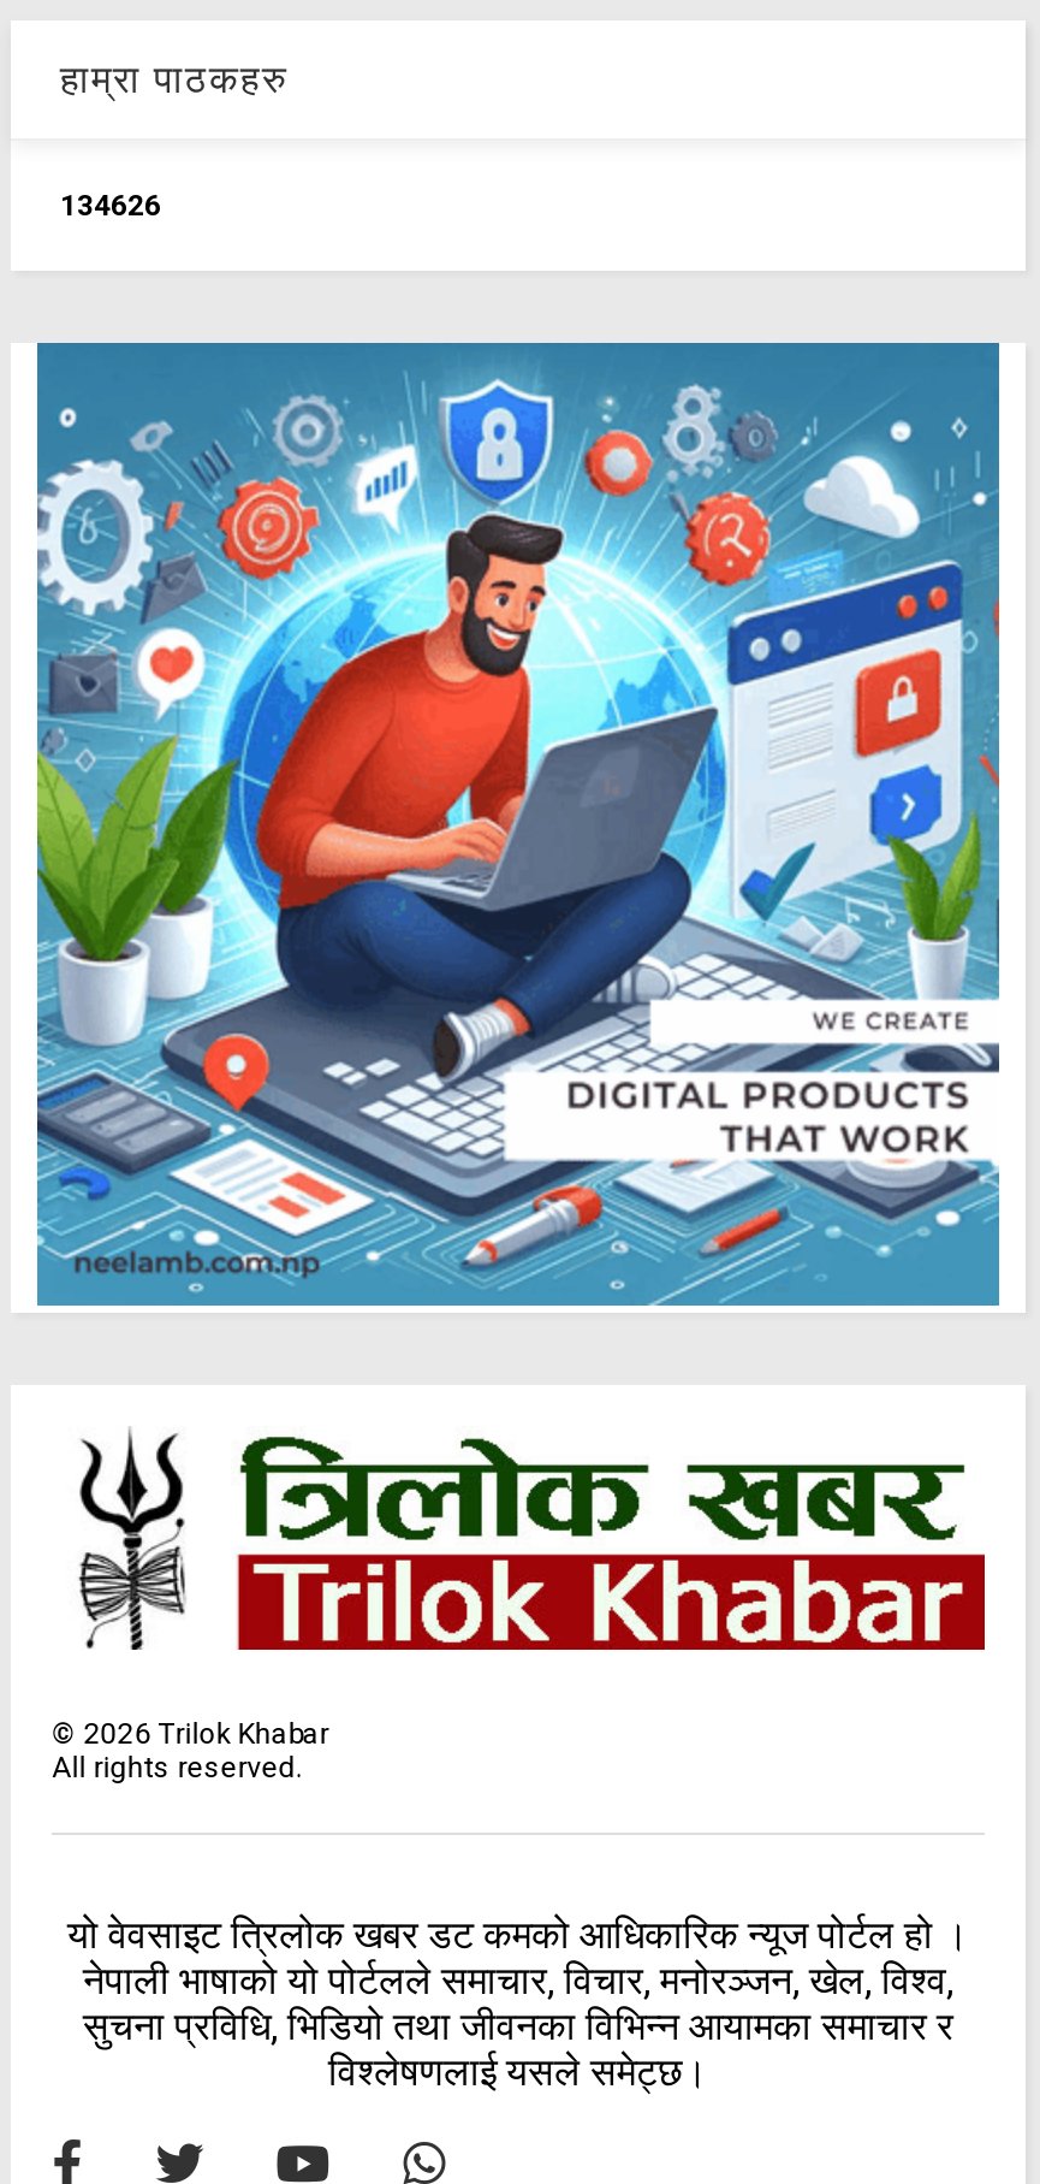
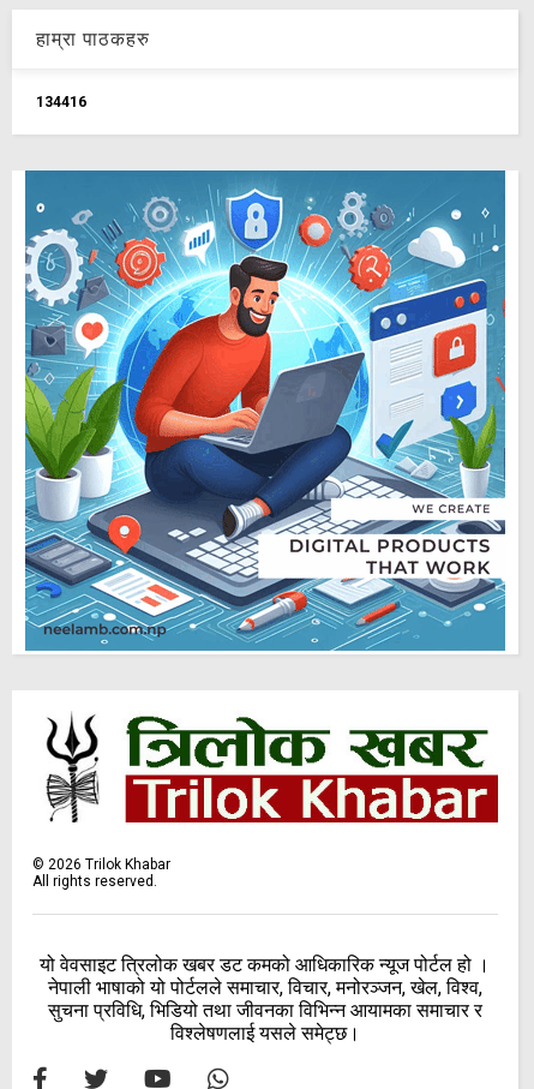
[60,190,161,223] 1 34626 -> [36,94,87,111] 1 34416

